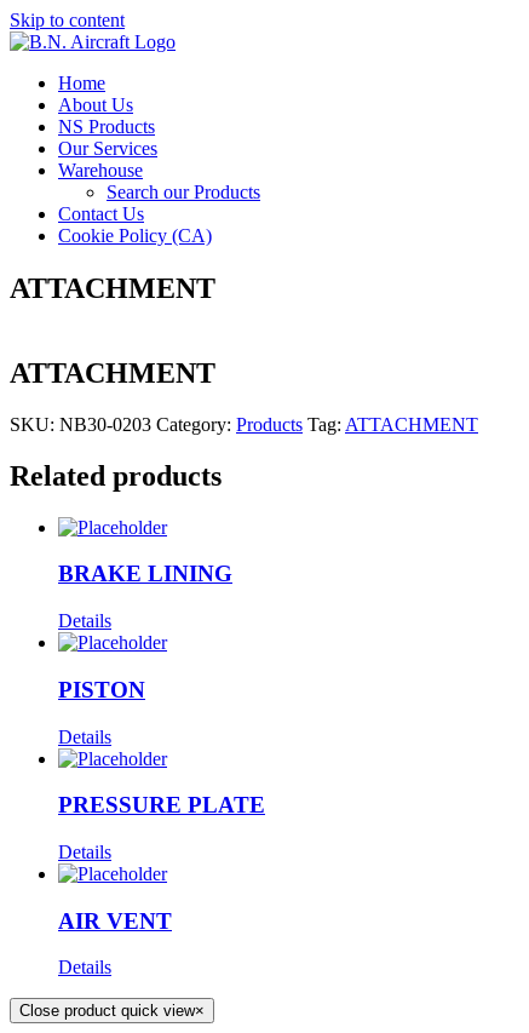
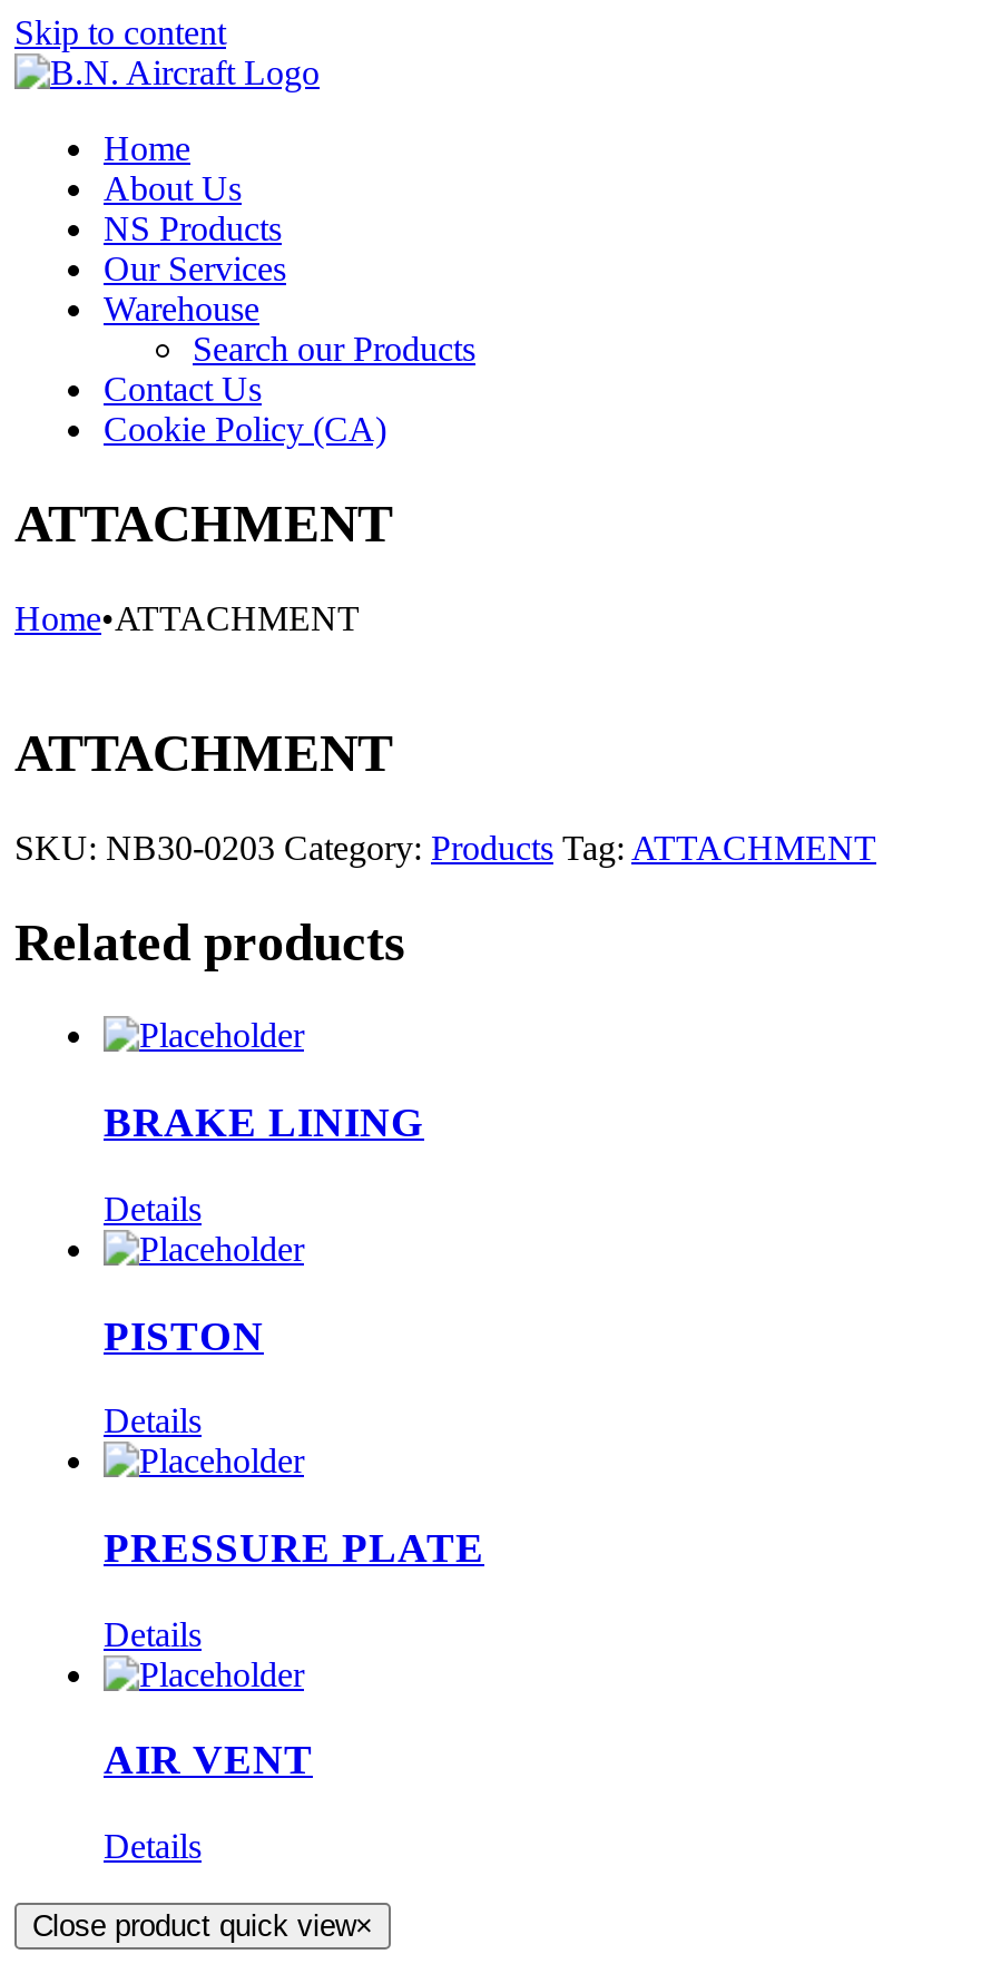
none -> [14,599,360,637] Home•ATTACHMENT

